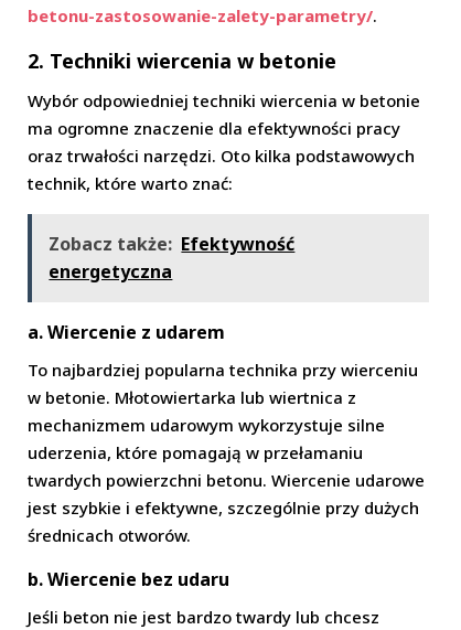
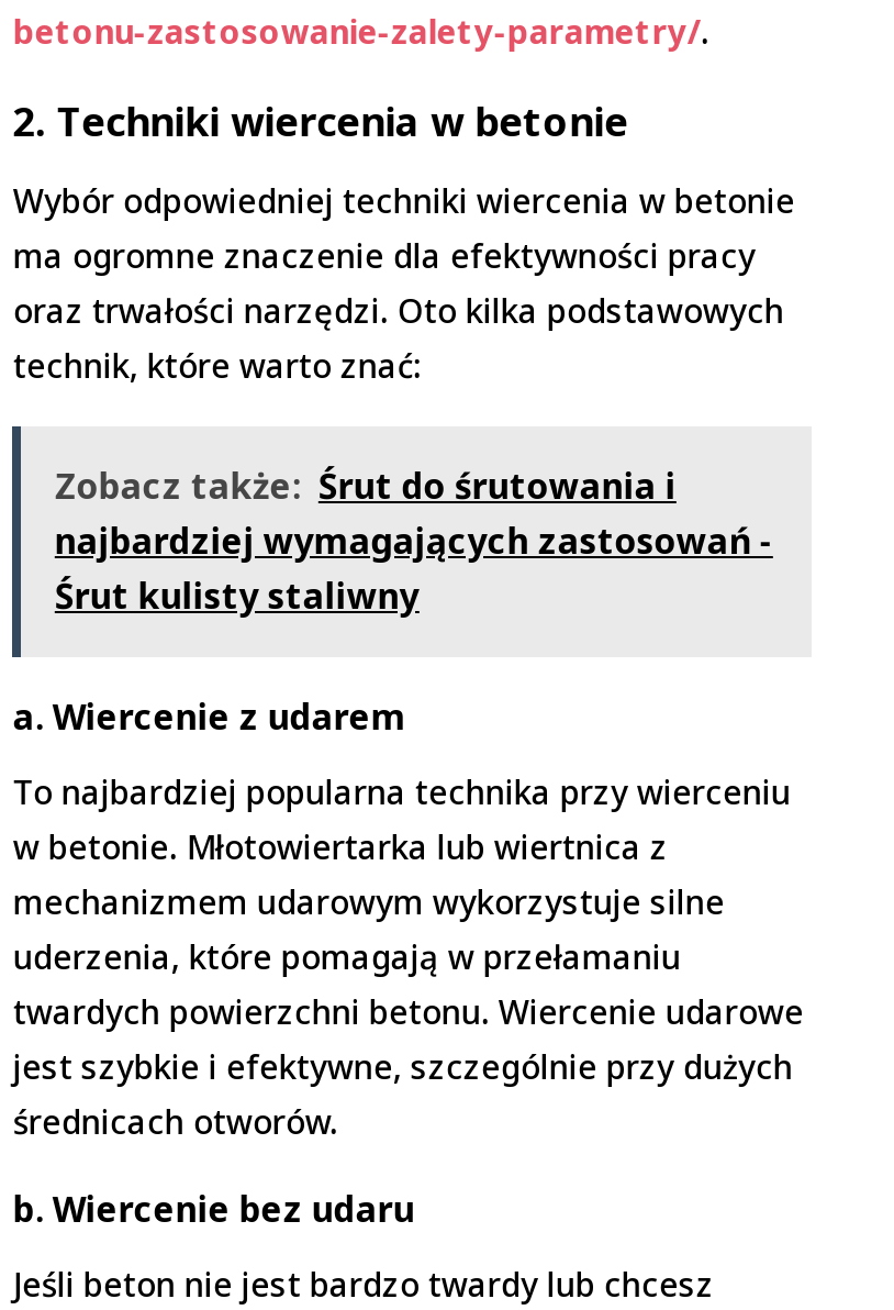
[49,231,295,283] Zobacz także: Efektywność | energetyczna -> [55,461,773,619] Zobacz także: Śrut do śrutowania i | najbardziej wymagających zastosowań - | Śrut kulisty staliwny

